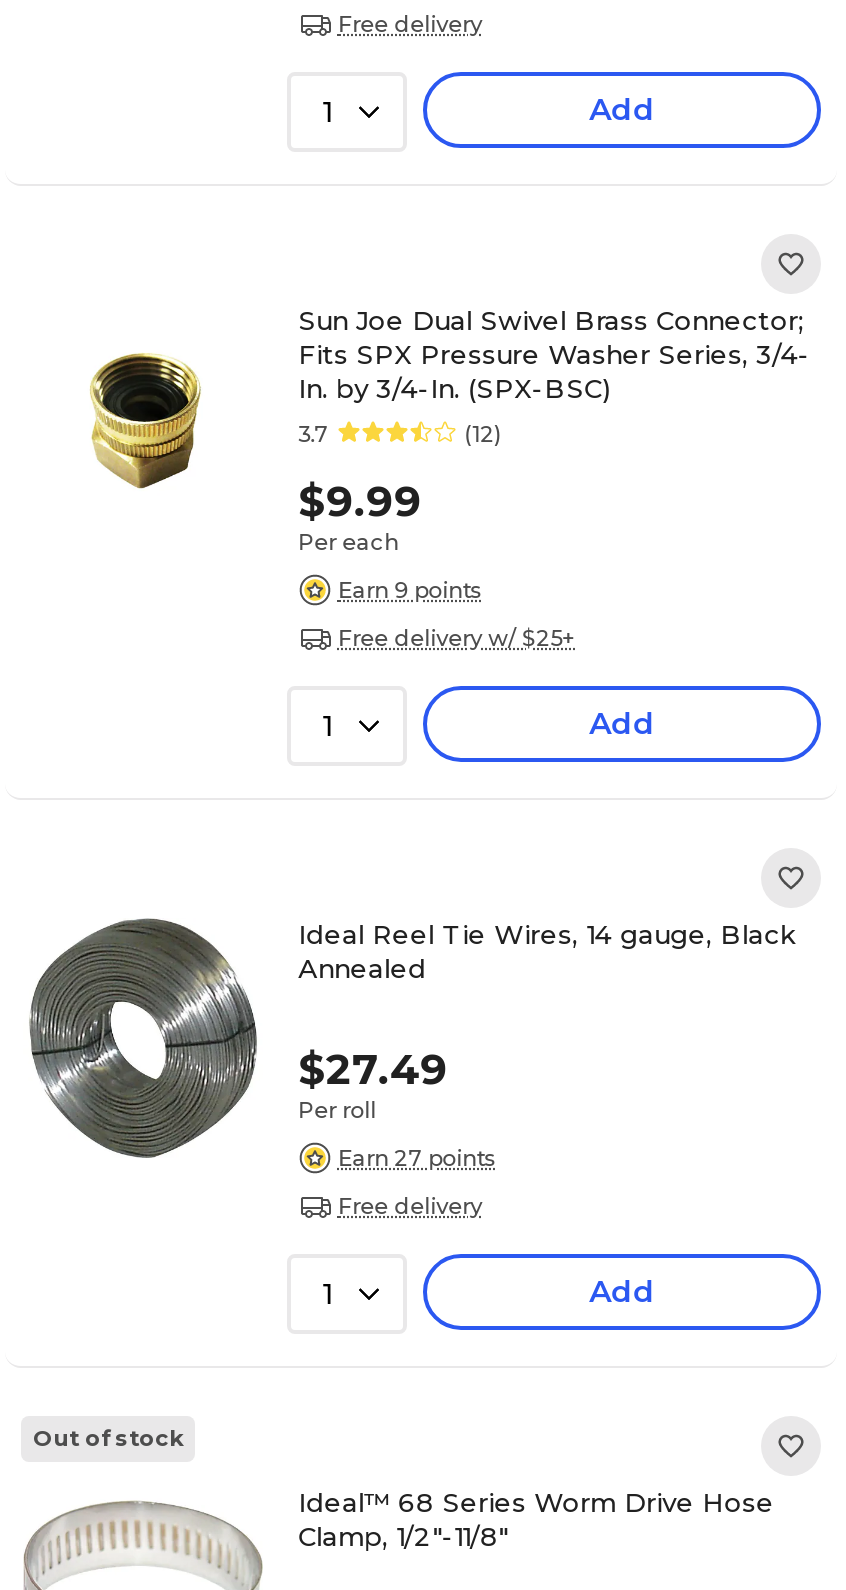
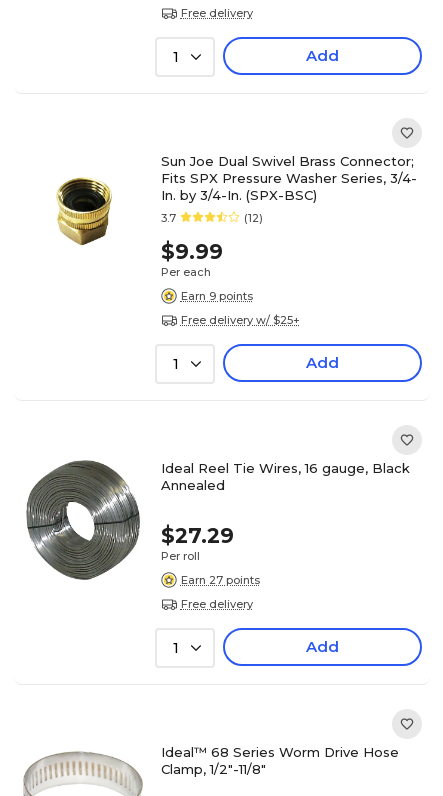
[298,918,796,950] Ideal Reel Tie Wires, 14 gauge, Black -> [161,460,410,476] Ideal Reel Tie Wires, 16 gauge, Black
[298,1044,448,1094] $27.49 -> [161,523,234,548] $27.29
[33,1424,183,1452] Out of stock -> none

